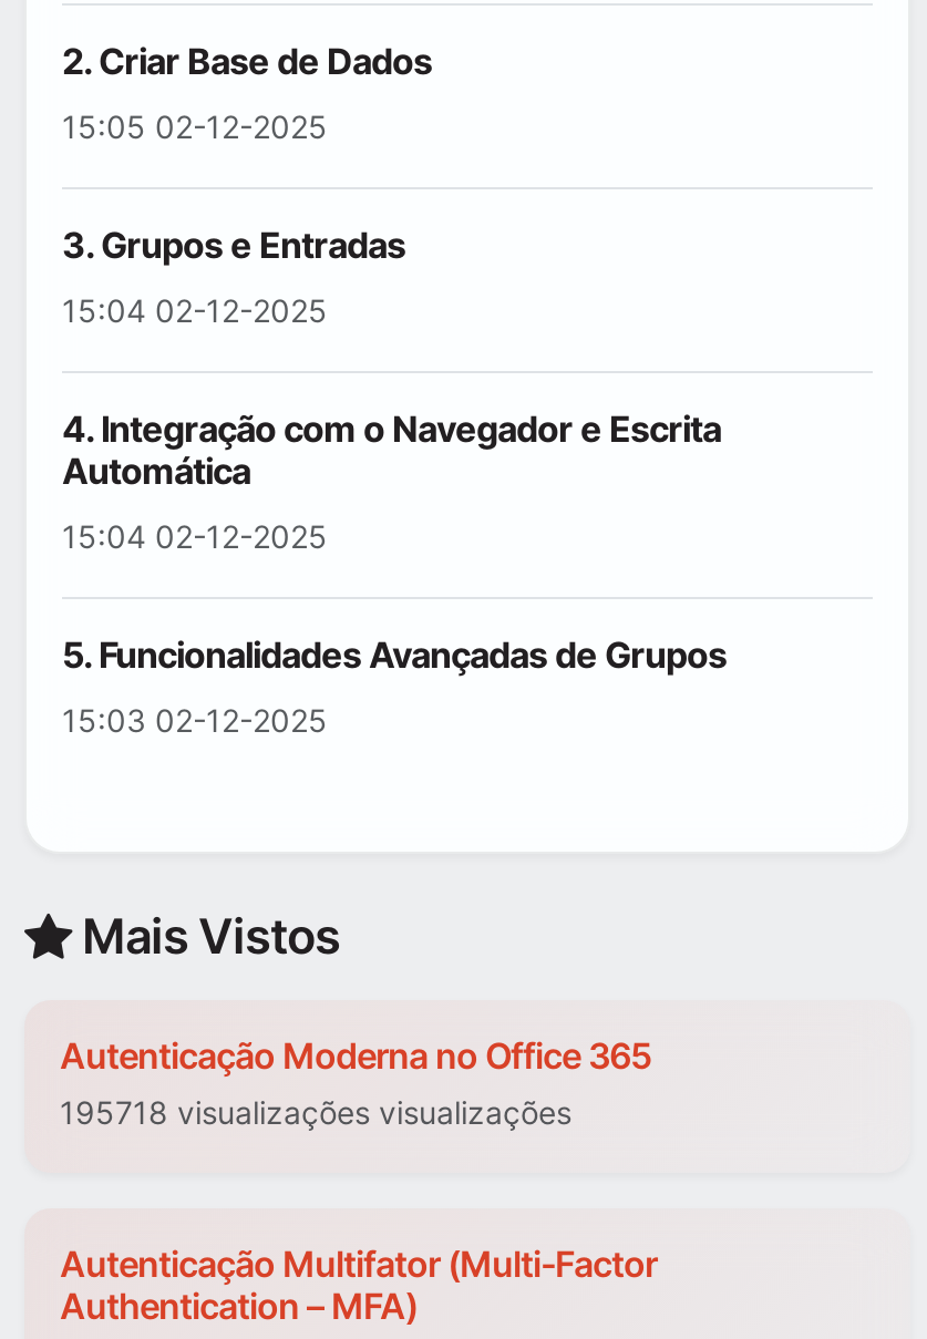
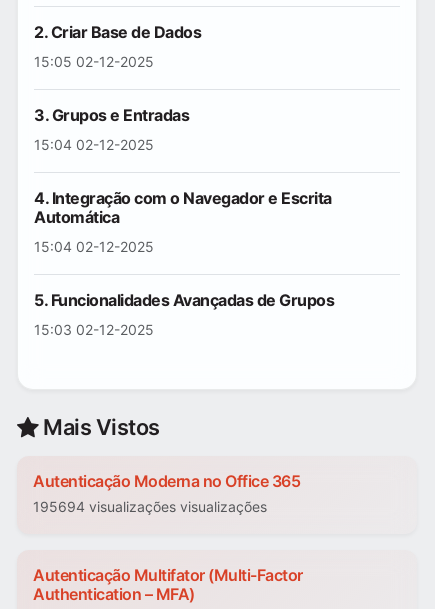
[60,1094,571,1132] 195718 visualizações visualizações -> [33,498,267,515] 195694 visualizações visualizações

